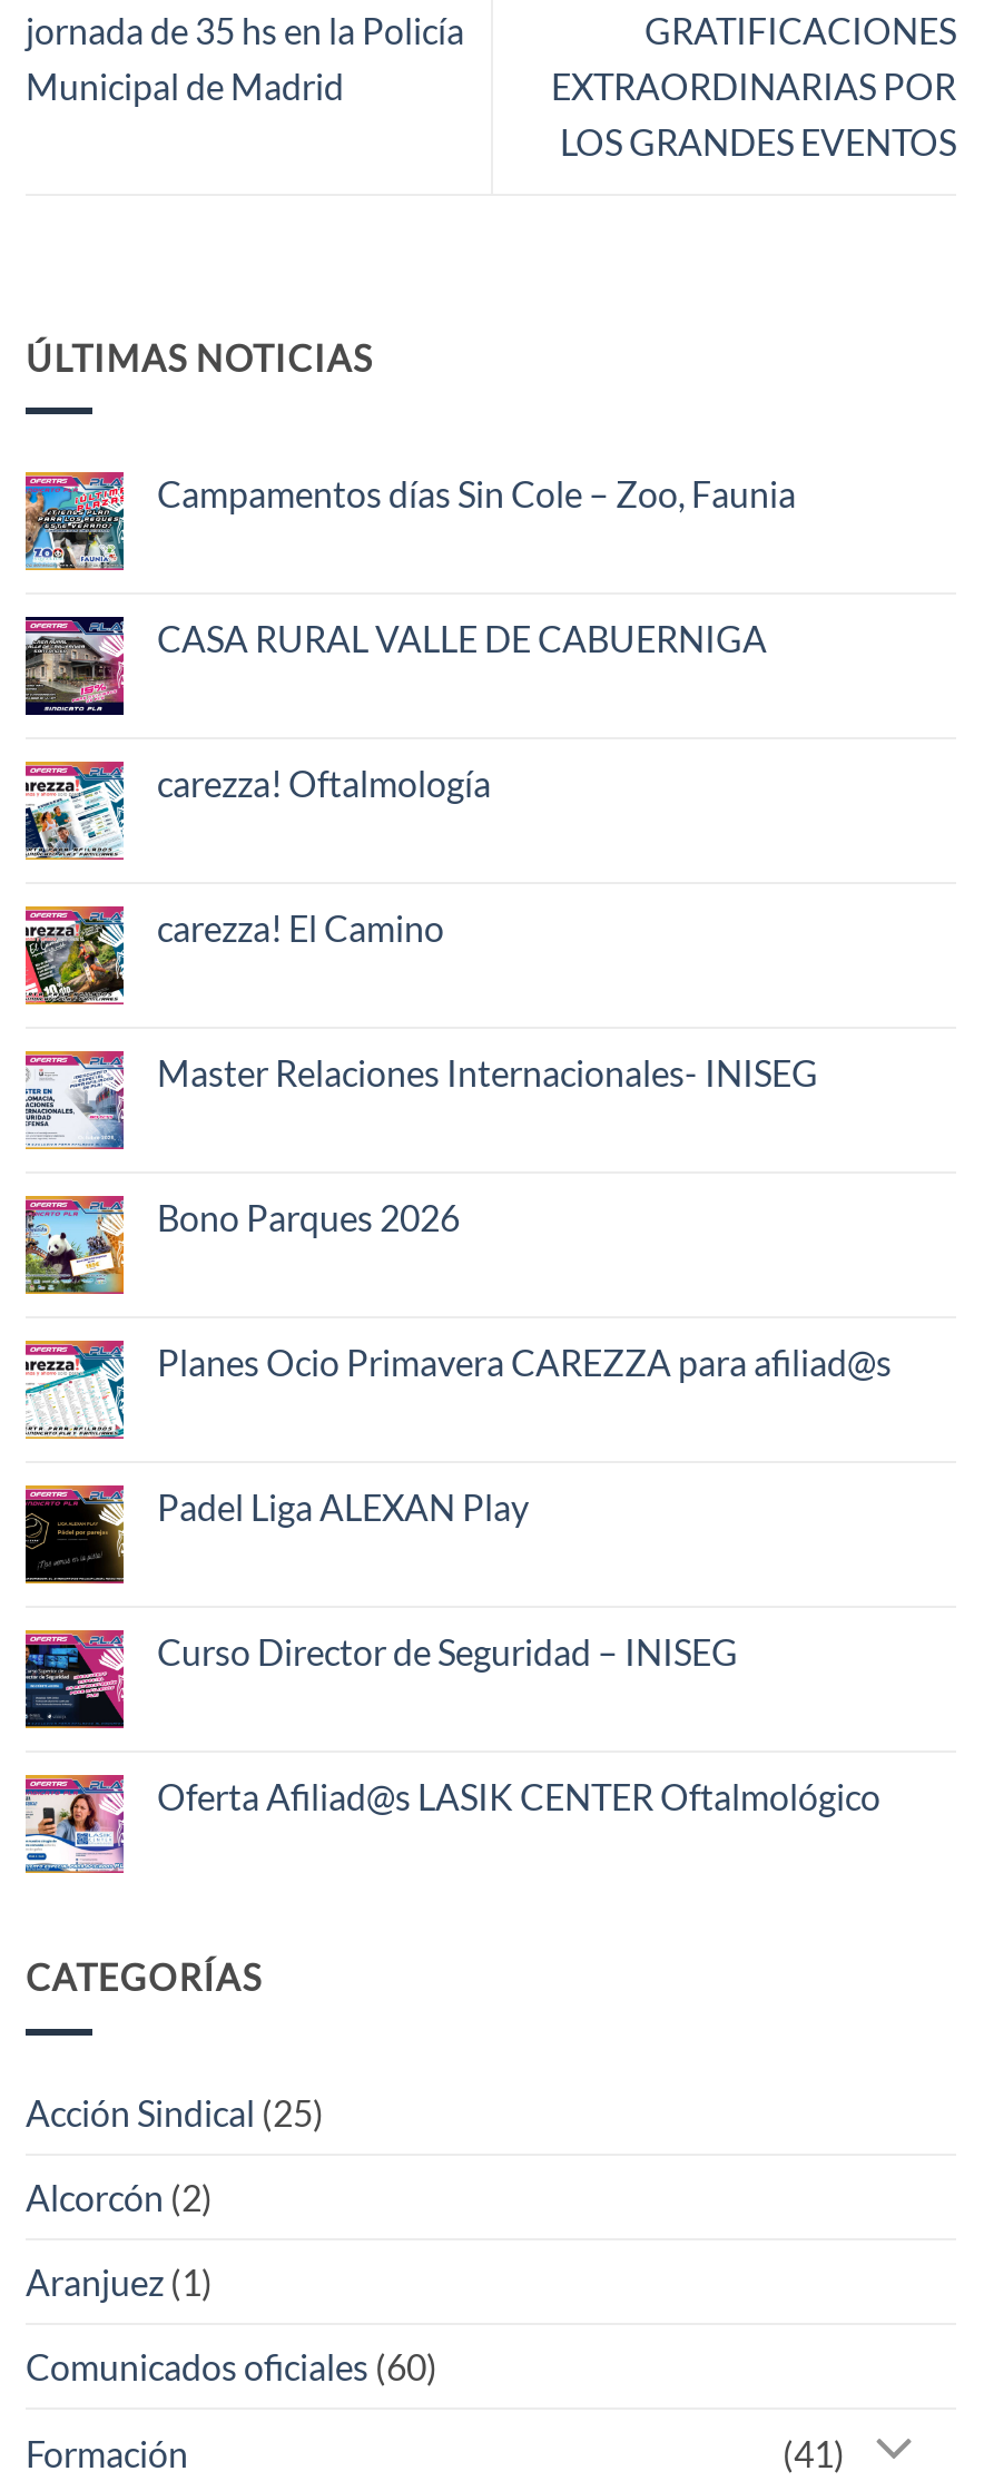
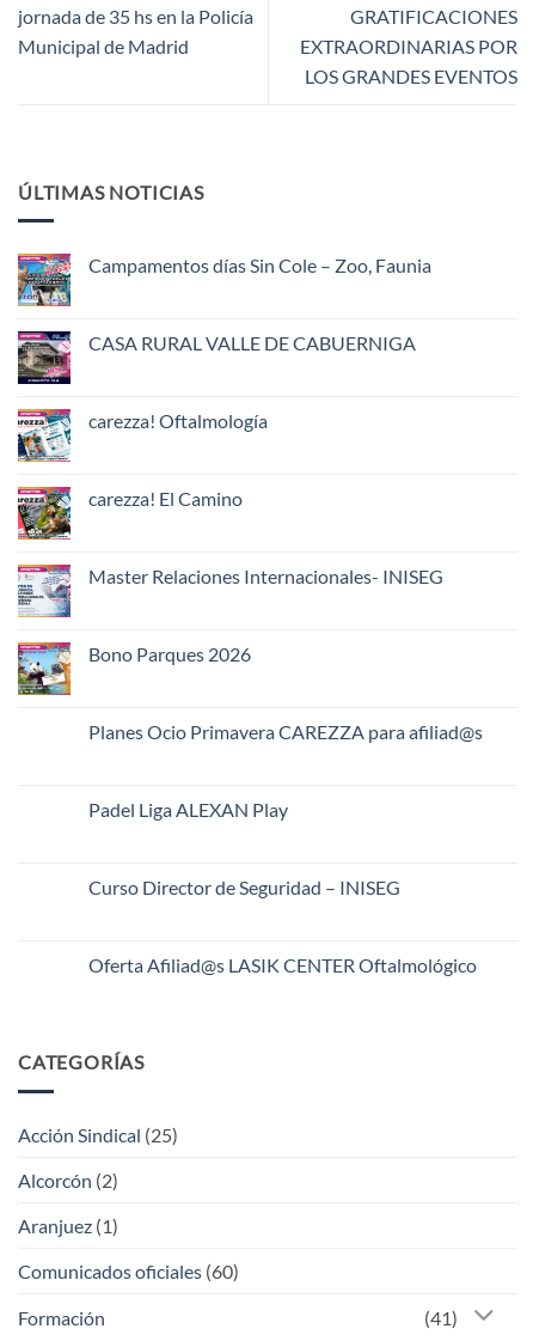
[23,1338,126,1441] [image] -> none
[23,1483,126,1586] [image] -> none
[23,1628,126,1730] [image] -> none
[23,1773,126,1875] [image] -> none

